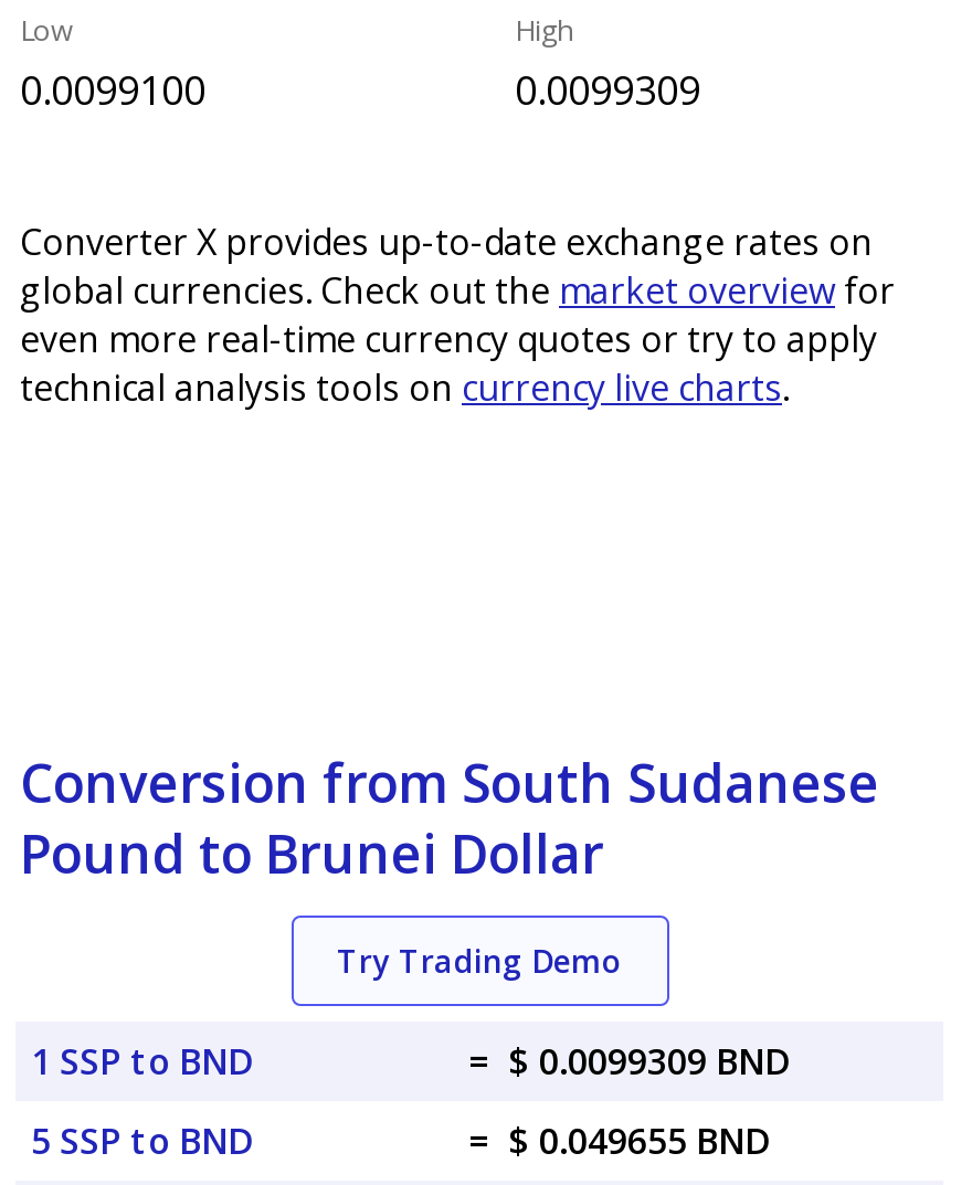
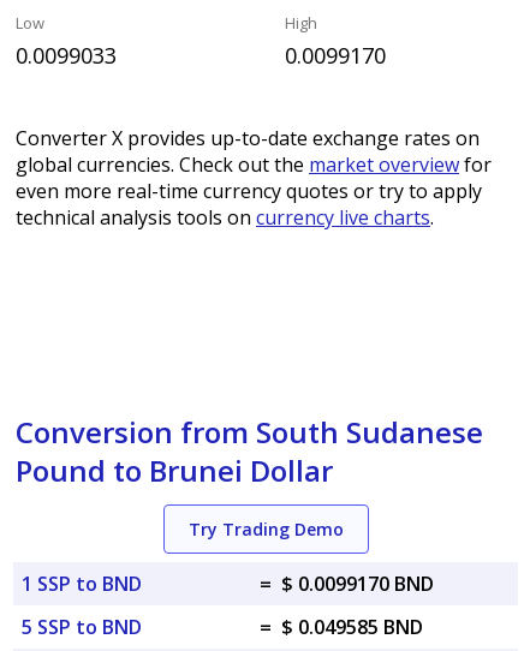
[20,63,205,116] 0.0099100 -> [16,41,117,70] 0.0099033
[515,63,700,116] 0.0099309 -> [285,41,386,70] 0.0099170
[468,1037,789,1086] = $ 0.0099309 BND -> [260,571,434,597] = $ 0.0099170 BND
[468,1117,769,1165] = $ 0.049655 BND -> [260,614,423,640] = $ 0.049585 BND

